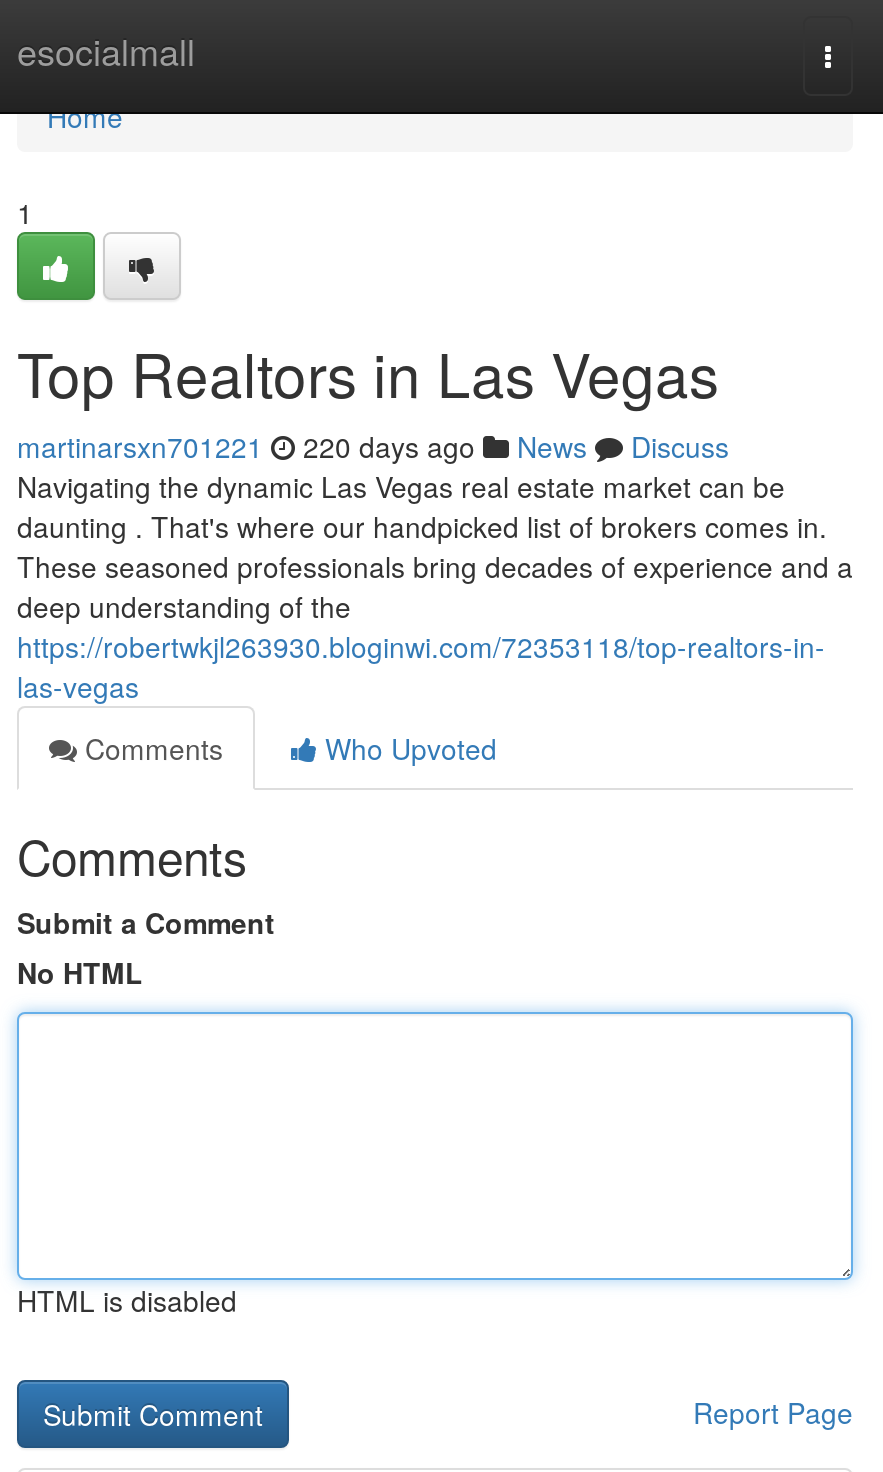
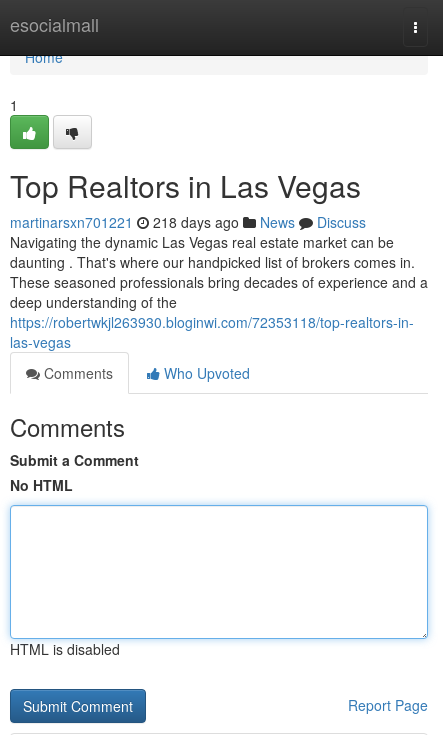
[17,426,729,466] martinarsxn701221 220 days ago News Discuss -> [10,212,366,232] martinarsxn701221 218 days ago News Discuss

